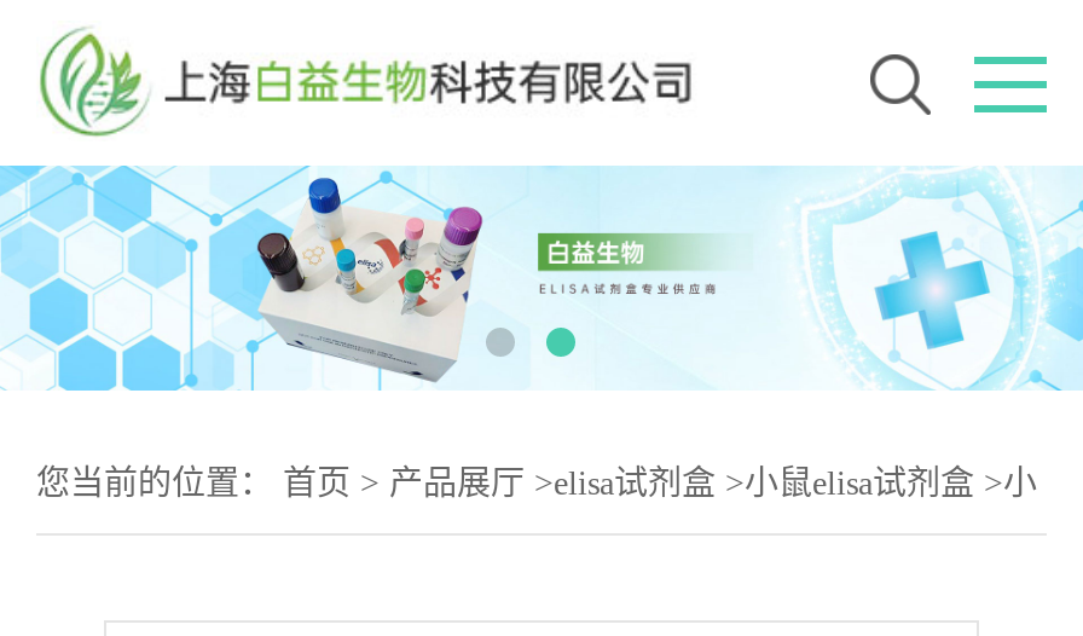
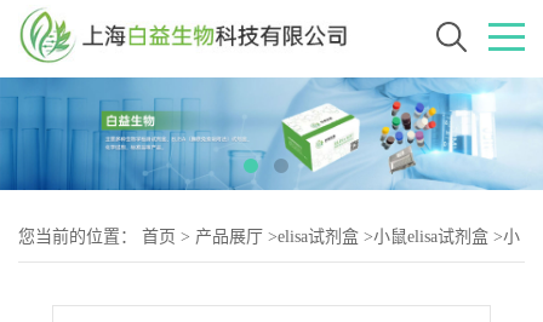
[7,163,1076,393] [image] -> [4,76,539,191] [image]

